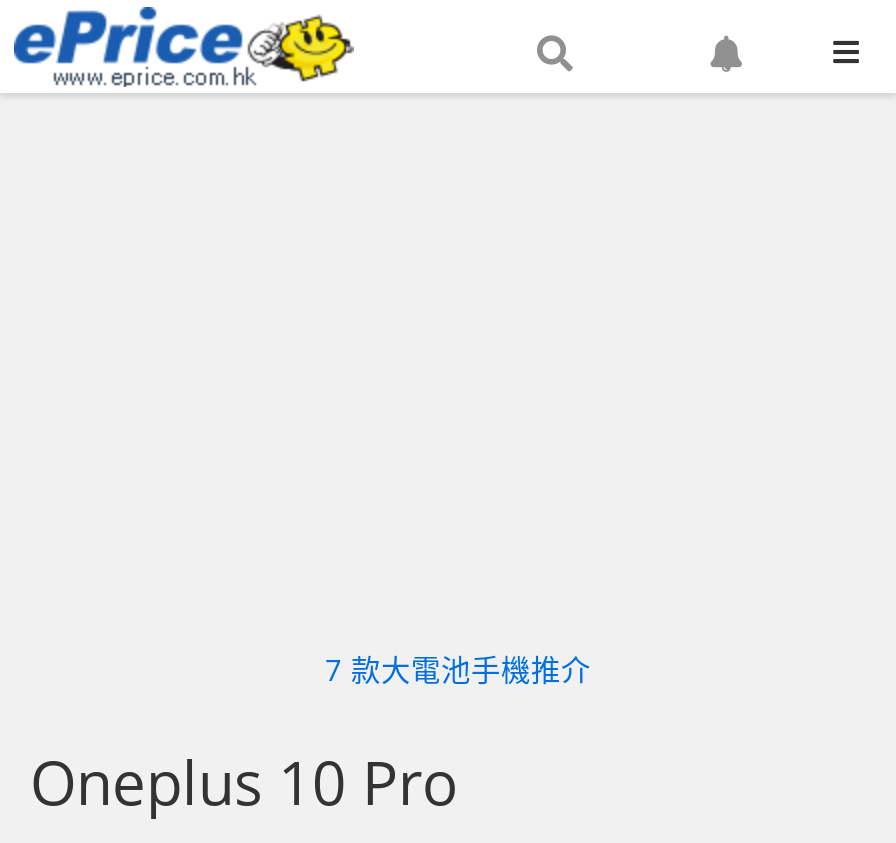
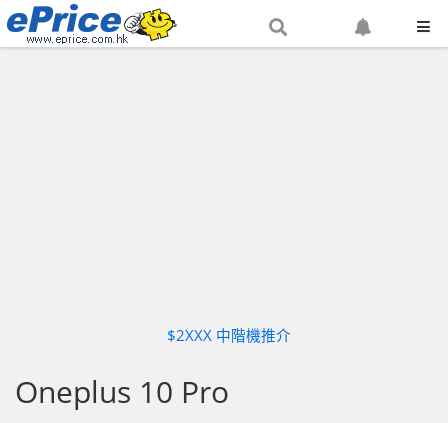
[325,650,591,690] 7 款大電池手機推介 -> [167,325,291,345] $2XXX 中階機推介

